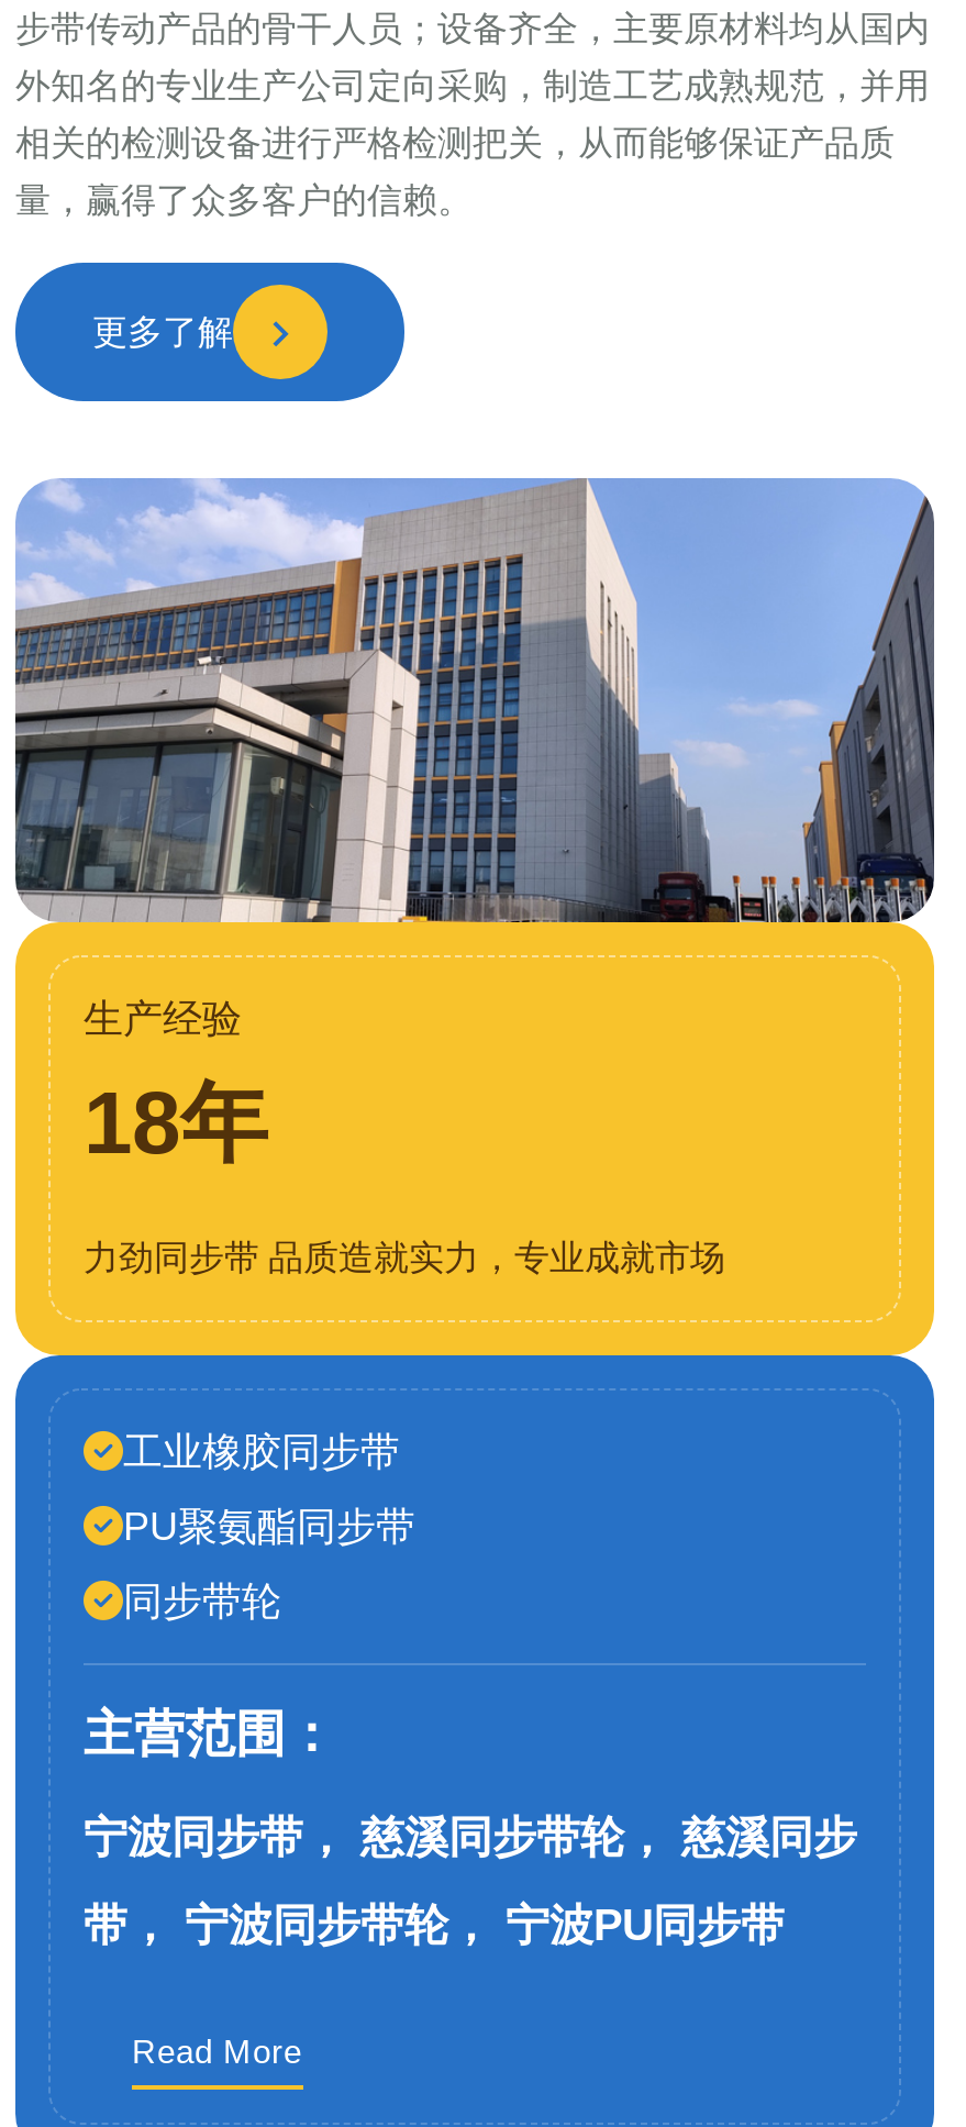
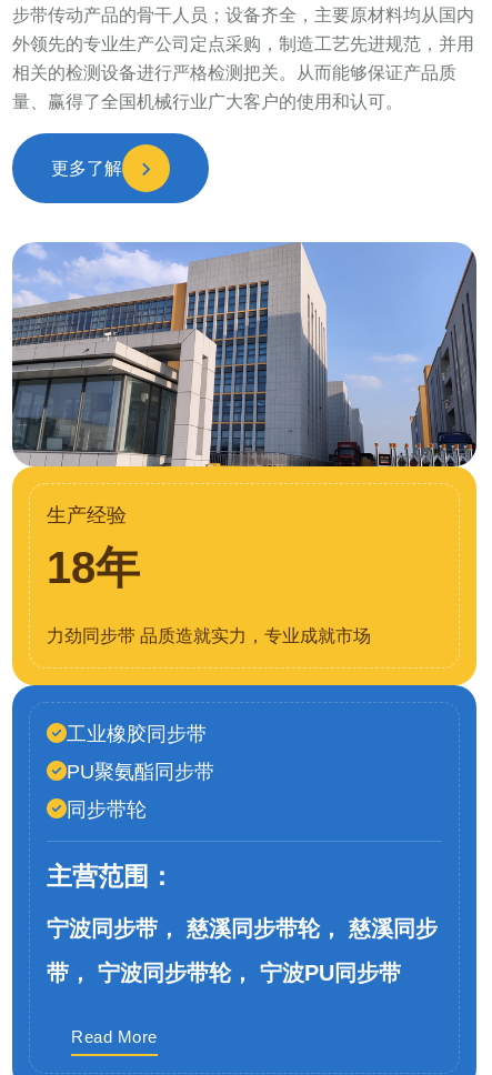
[15,67,930,104] 外知名的专业生产公司定向采购，制造工艺成熟规范，并用 -> [12,34,474,53] 外领先的专业生产公司定点采购，制造工艺先进规范，并用
[15,124,895,162] 相关的检测设备进行严格检测把关，从而能够保证产品质 -> [12,63,456,82] 相关的检测设备进行严格检测把关。从而能够保证产品质
[15,181,473,219] 量，赢得了众多客户的信赖。 -> [12,92,403,111] 量、赢得了全国机械行业广大客户的使用和认可。

